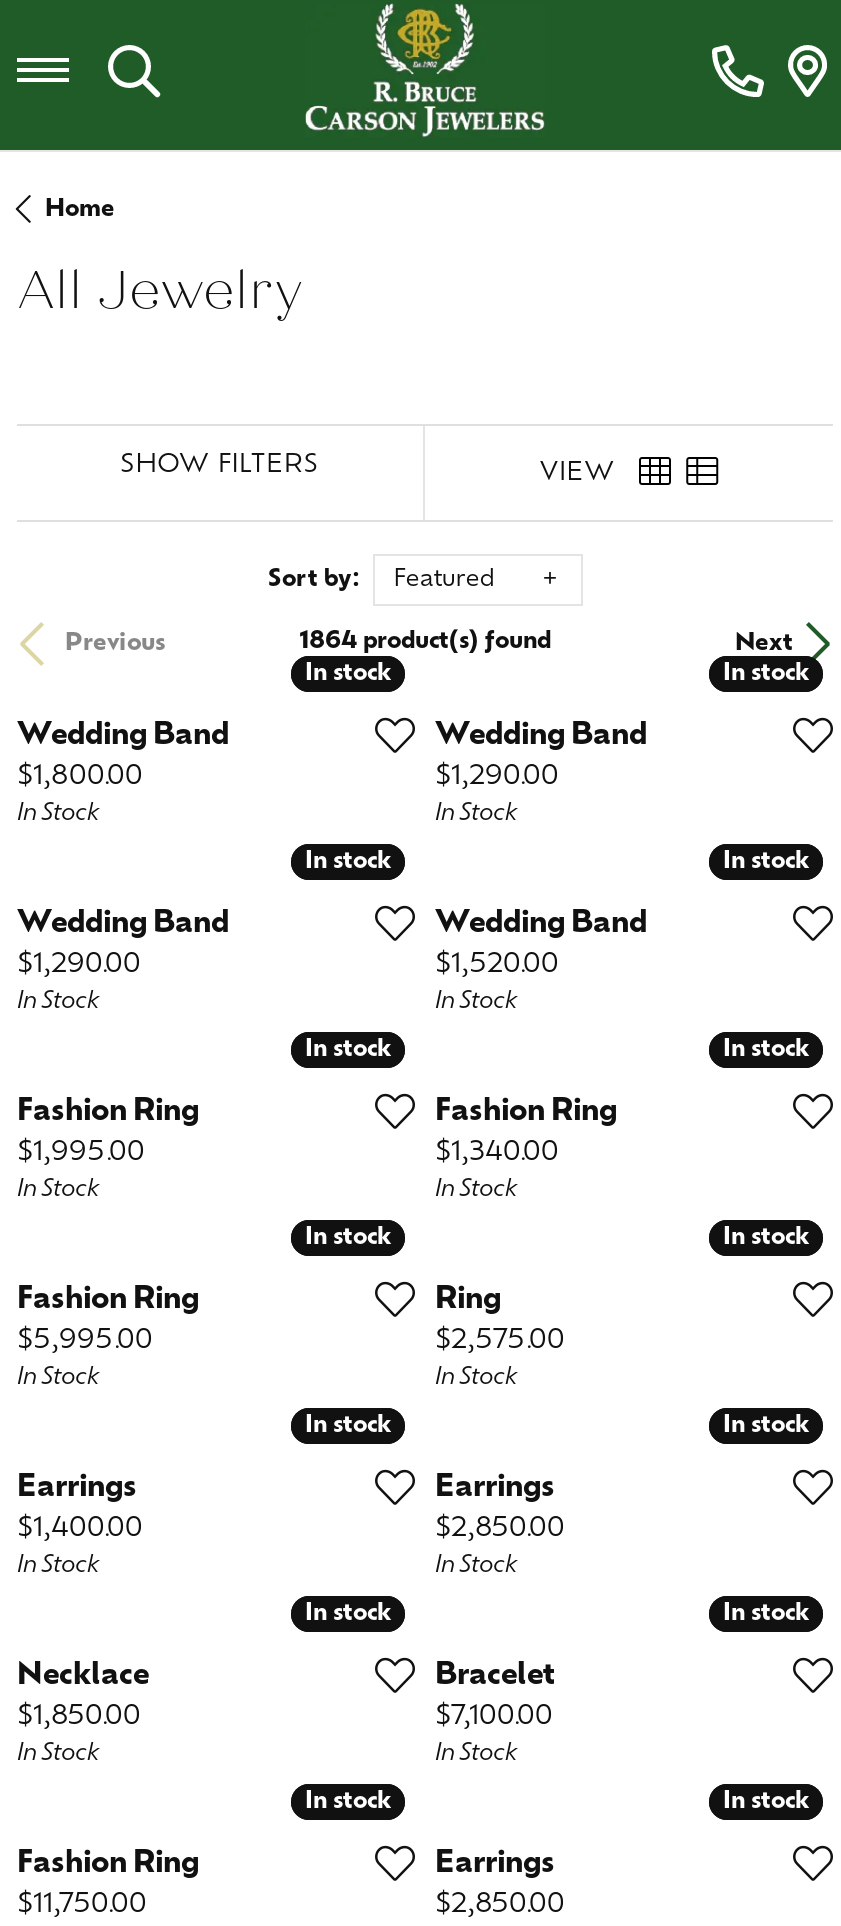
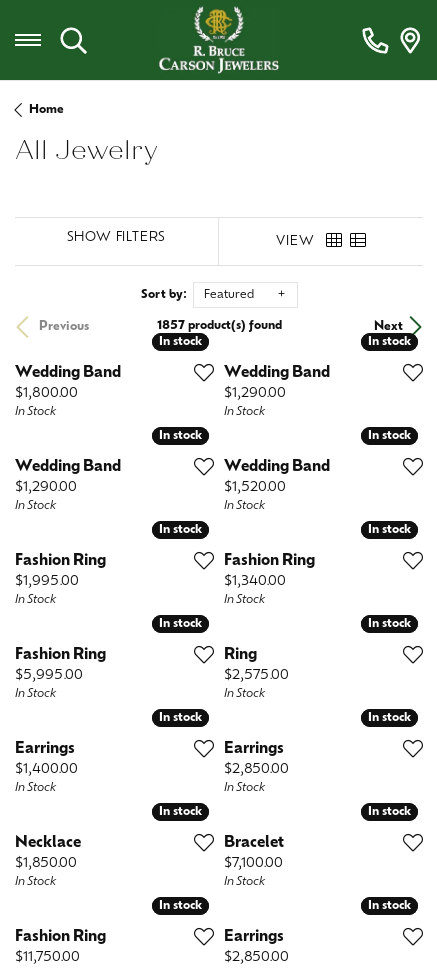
[299,631,551,655] 1864 product(s) found -> [156,320,281,332] 1857 product(s) found

